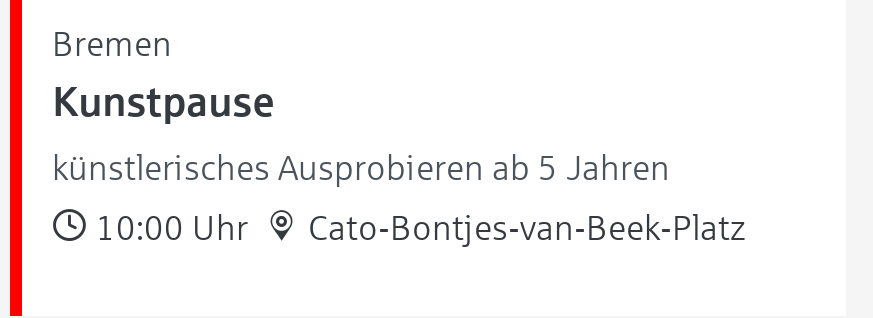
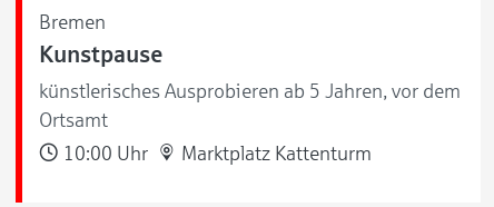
[52,148,670,188] künstlerisches Ausprobieren ab 5 Jahren -> [39,80,461,131] künstlerisches Ausprobieren ab 5 Jahren, vor dem | Ortsamt
[300,208,746,248] Cato-Bontjes-van-Beek-Platz -> [177,142,372,165] Marktplatz Kattenturm

